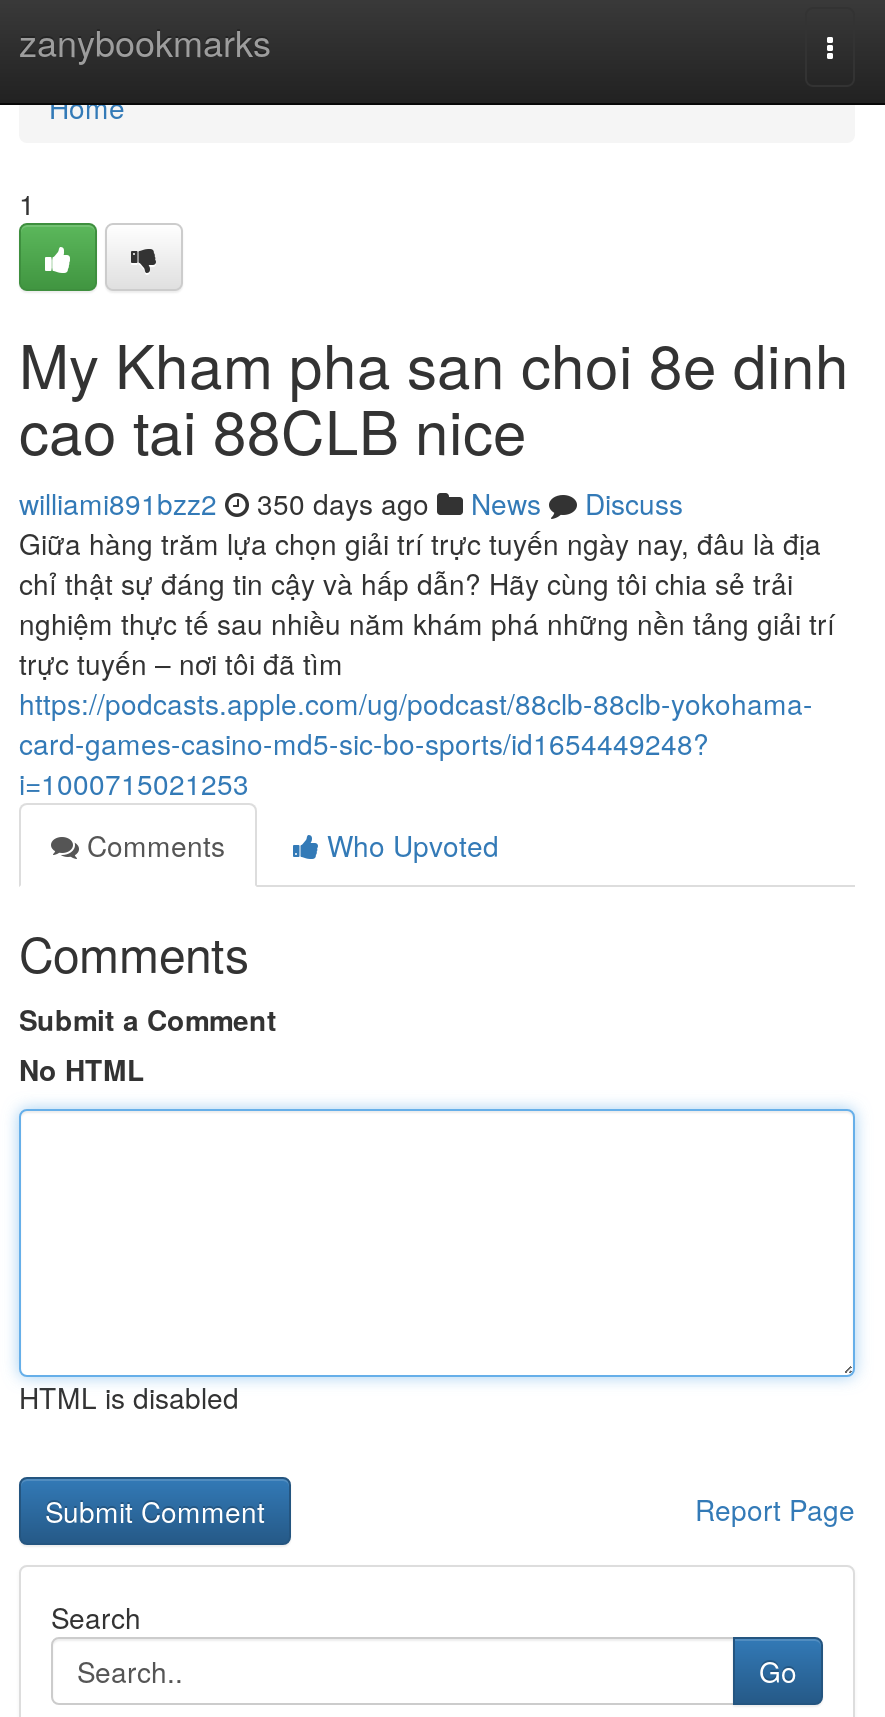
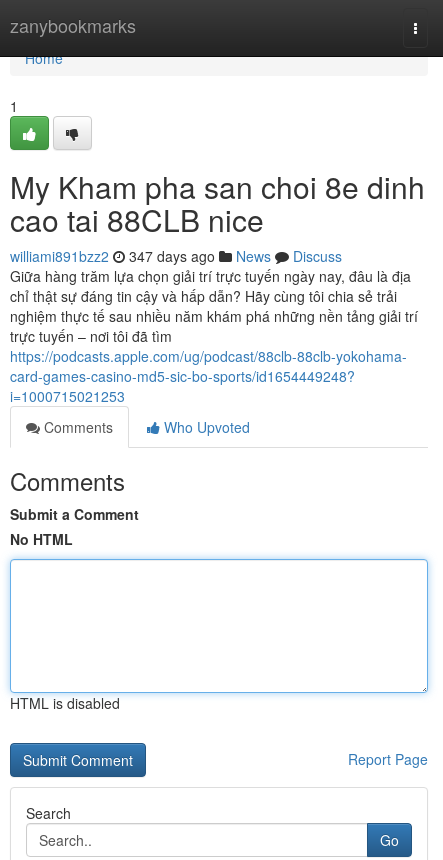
[19,483,683,523] williami891bzz2 350 days ago News Discuss -> [10,246,342,266] williami891bzz2 347 days ago News Discuss

